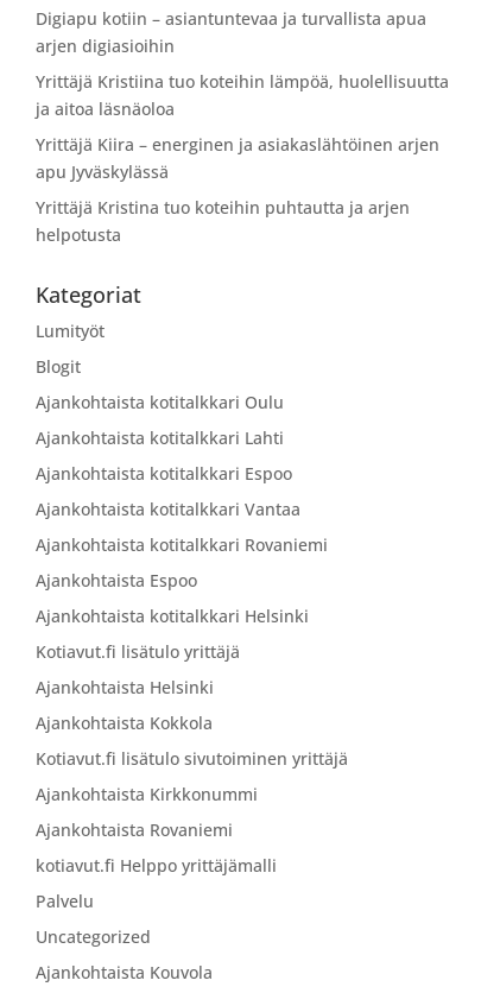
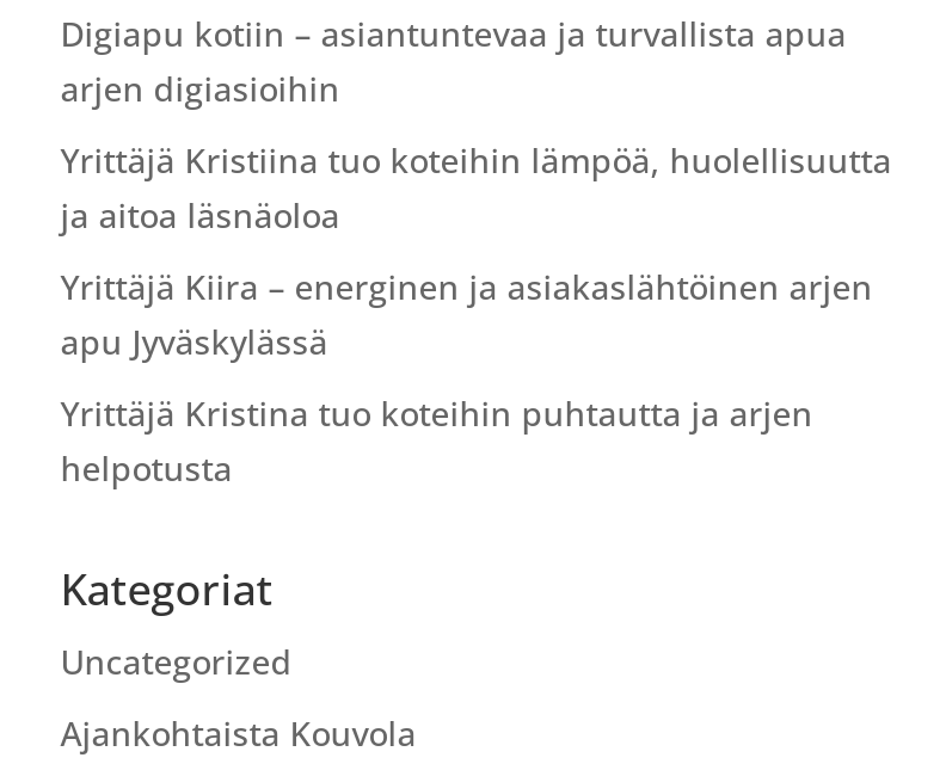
[35,320,348,912] Lumityöt | Blogit | Ajankohtaista kotitalkkari Oulu | Ajankohtaista kotitalkkari Lahti | Ajankohtaista kotitalkkari Espoo | Ajankohtaista kotitalkkari Vantaa | Ajankohtaista kotitalkkari Rovaniemi | Ajankohtaista Espoo | Ajankohtaista kotitalkkari Helsinki | Kotiavut.fi lisätulo yrittäjä | Ajankohtaista Helsinki | Ajankohtaista Kokkola | Kotiavut.fi lisätulo sivutoiminen yrittäjä | Ajankohtaista Kirkkonummi | Ajankohtaista Rovaniemi | kotiavut.fi Helppo yrittäjämalli | Palvelu -> none

